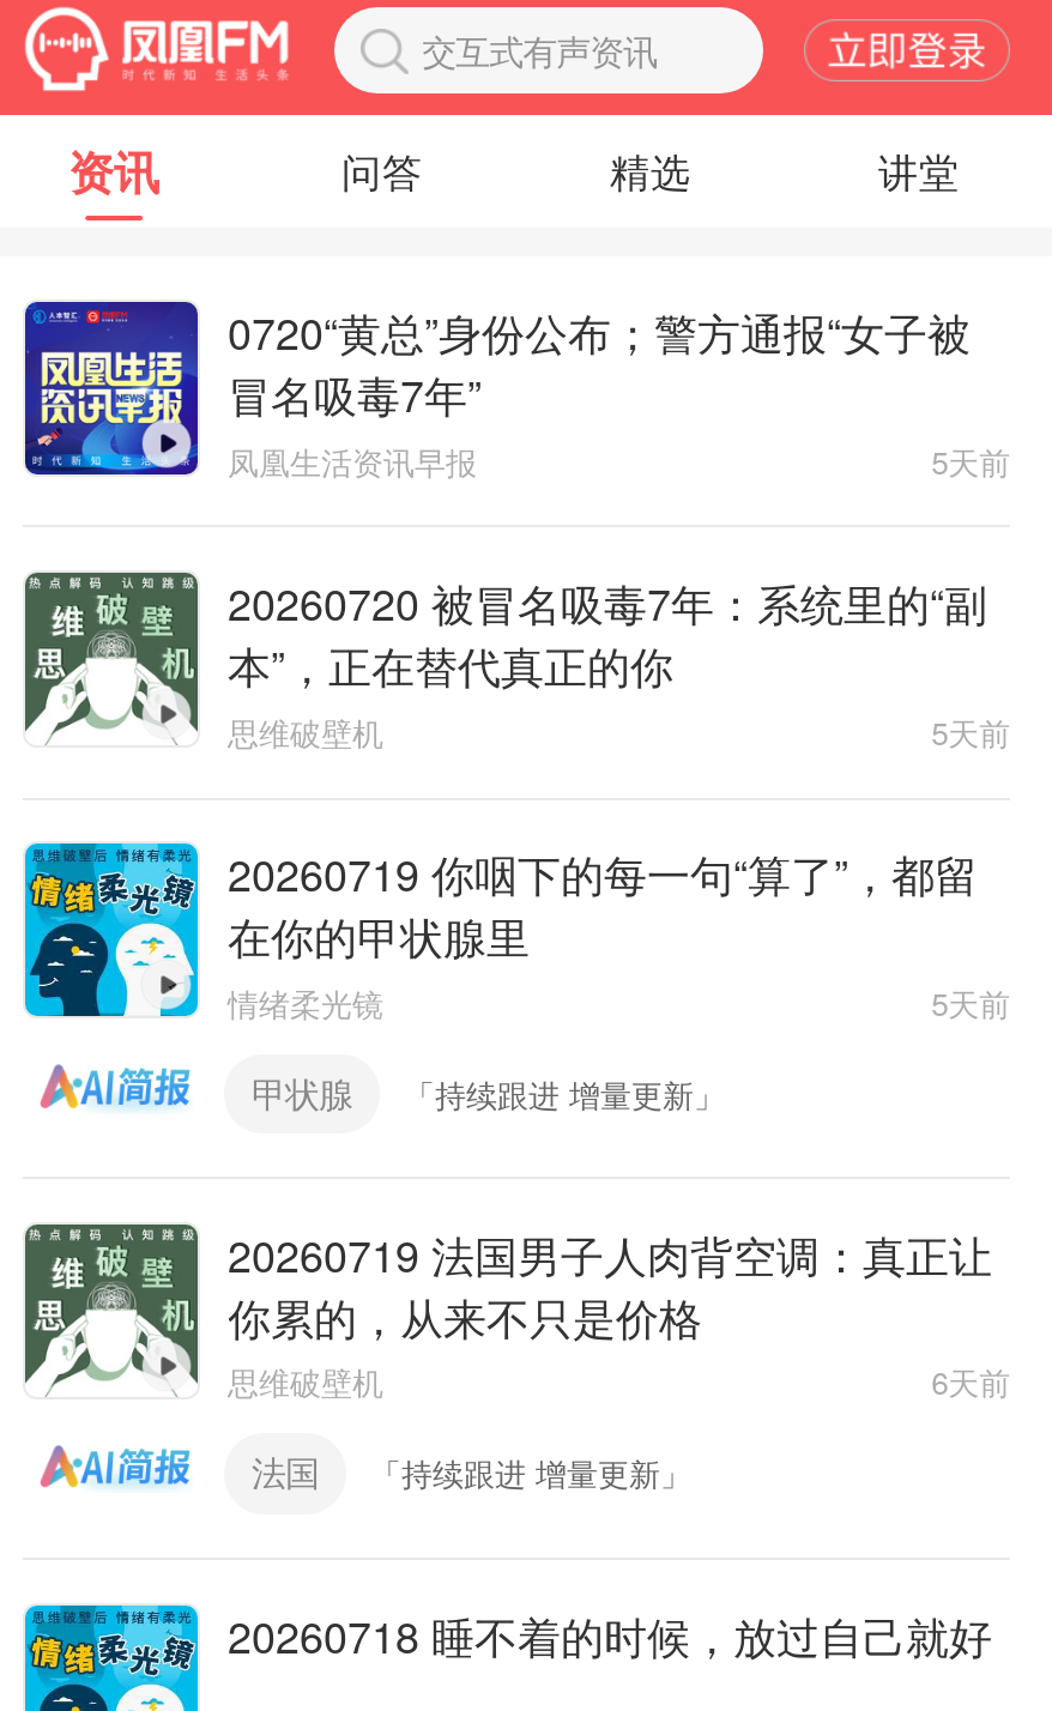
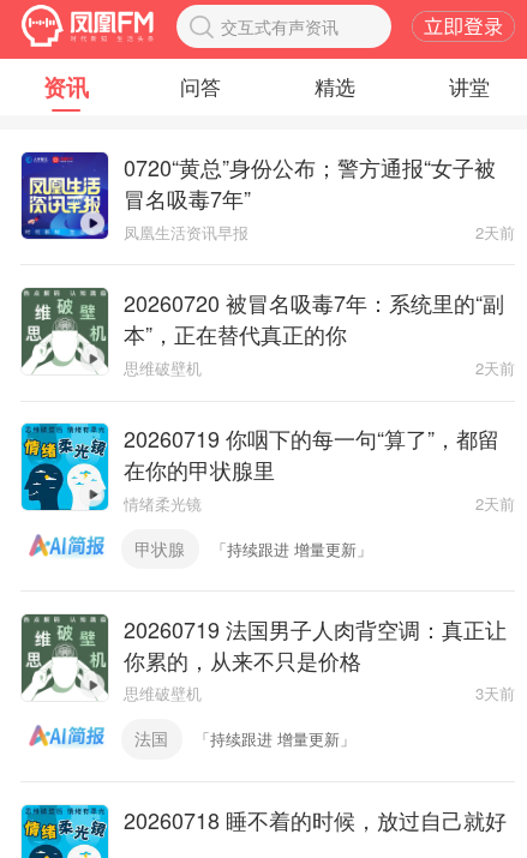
[931,437,1010,483] 5天前 -> [476,220,515,243] 2天前
[931,709,1010,754] 5天前 -> [476,356,515,379] 2天前
[931,980,1010,1025] 5天前 -> [476,492,515,515] 2天前
[931,1359,1010,1405] 6天前 -> [476,682,515,705] 3天前

